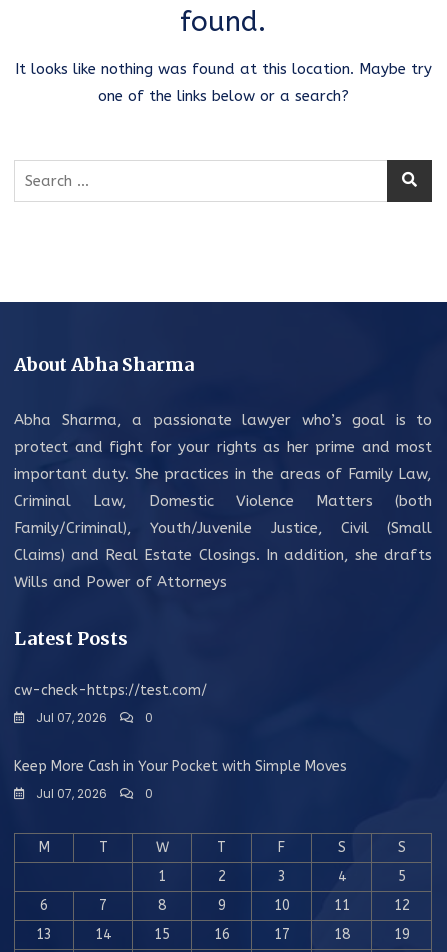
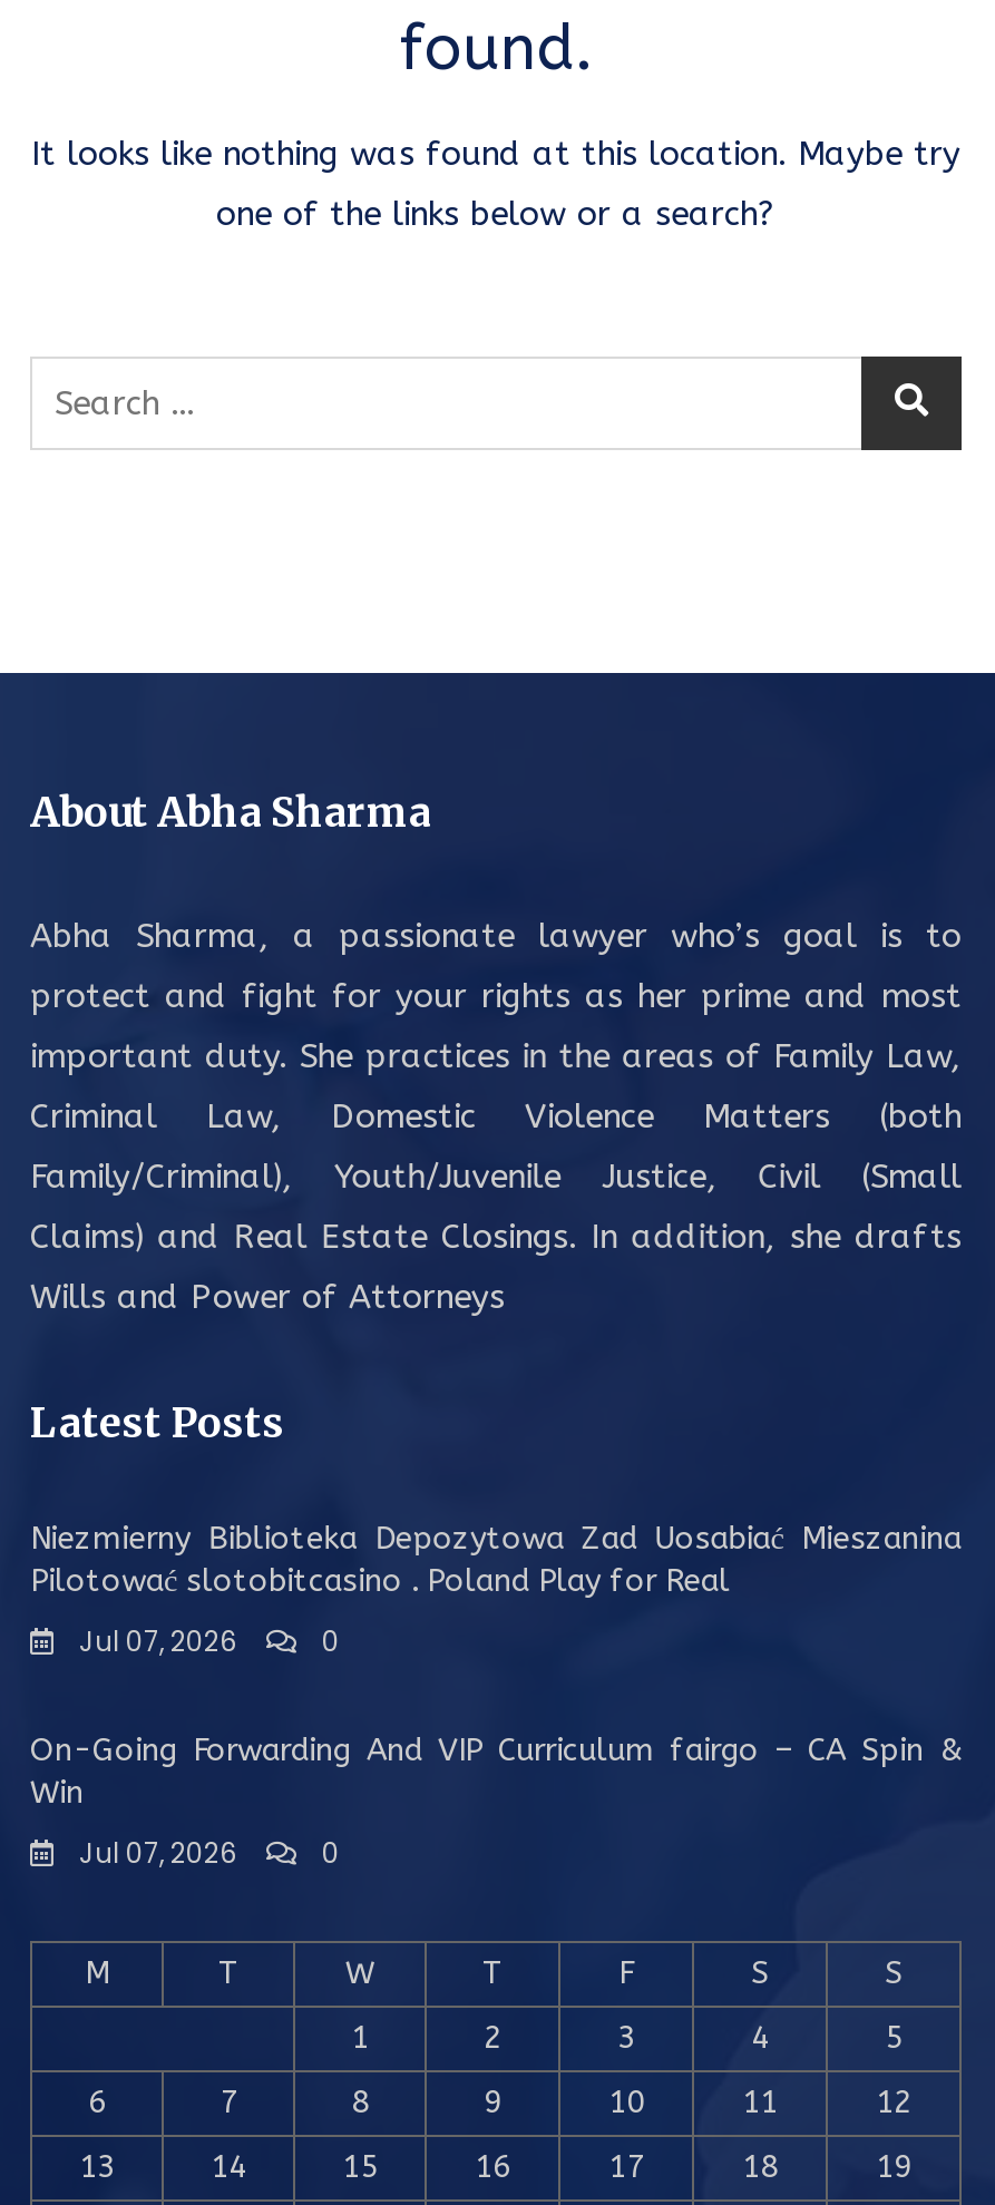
[14,681,207,698] cw-check-https://test.com/ -> [30,1519,962,1599] Niezmierny Biblioteka Depozytowa Zad Uosabiać Mieszanina | Pilotować slotobitcasino . Poland Play for Real
[14,757,347,774] Keep More Cash in Your Pocket with Simple Moves -> [30,1730,962,1811] On-Going Forwarding And VIP Curriculum fairgo – CA Spin & | Win

